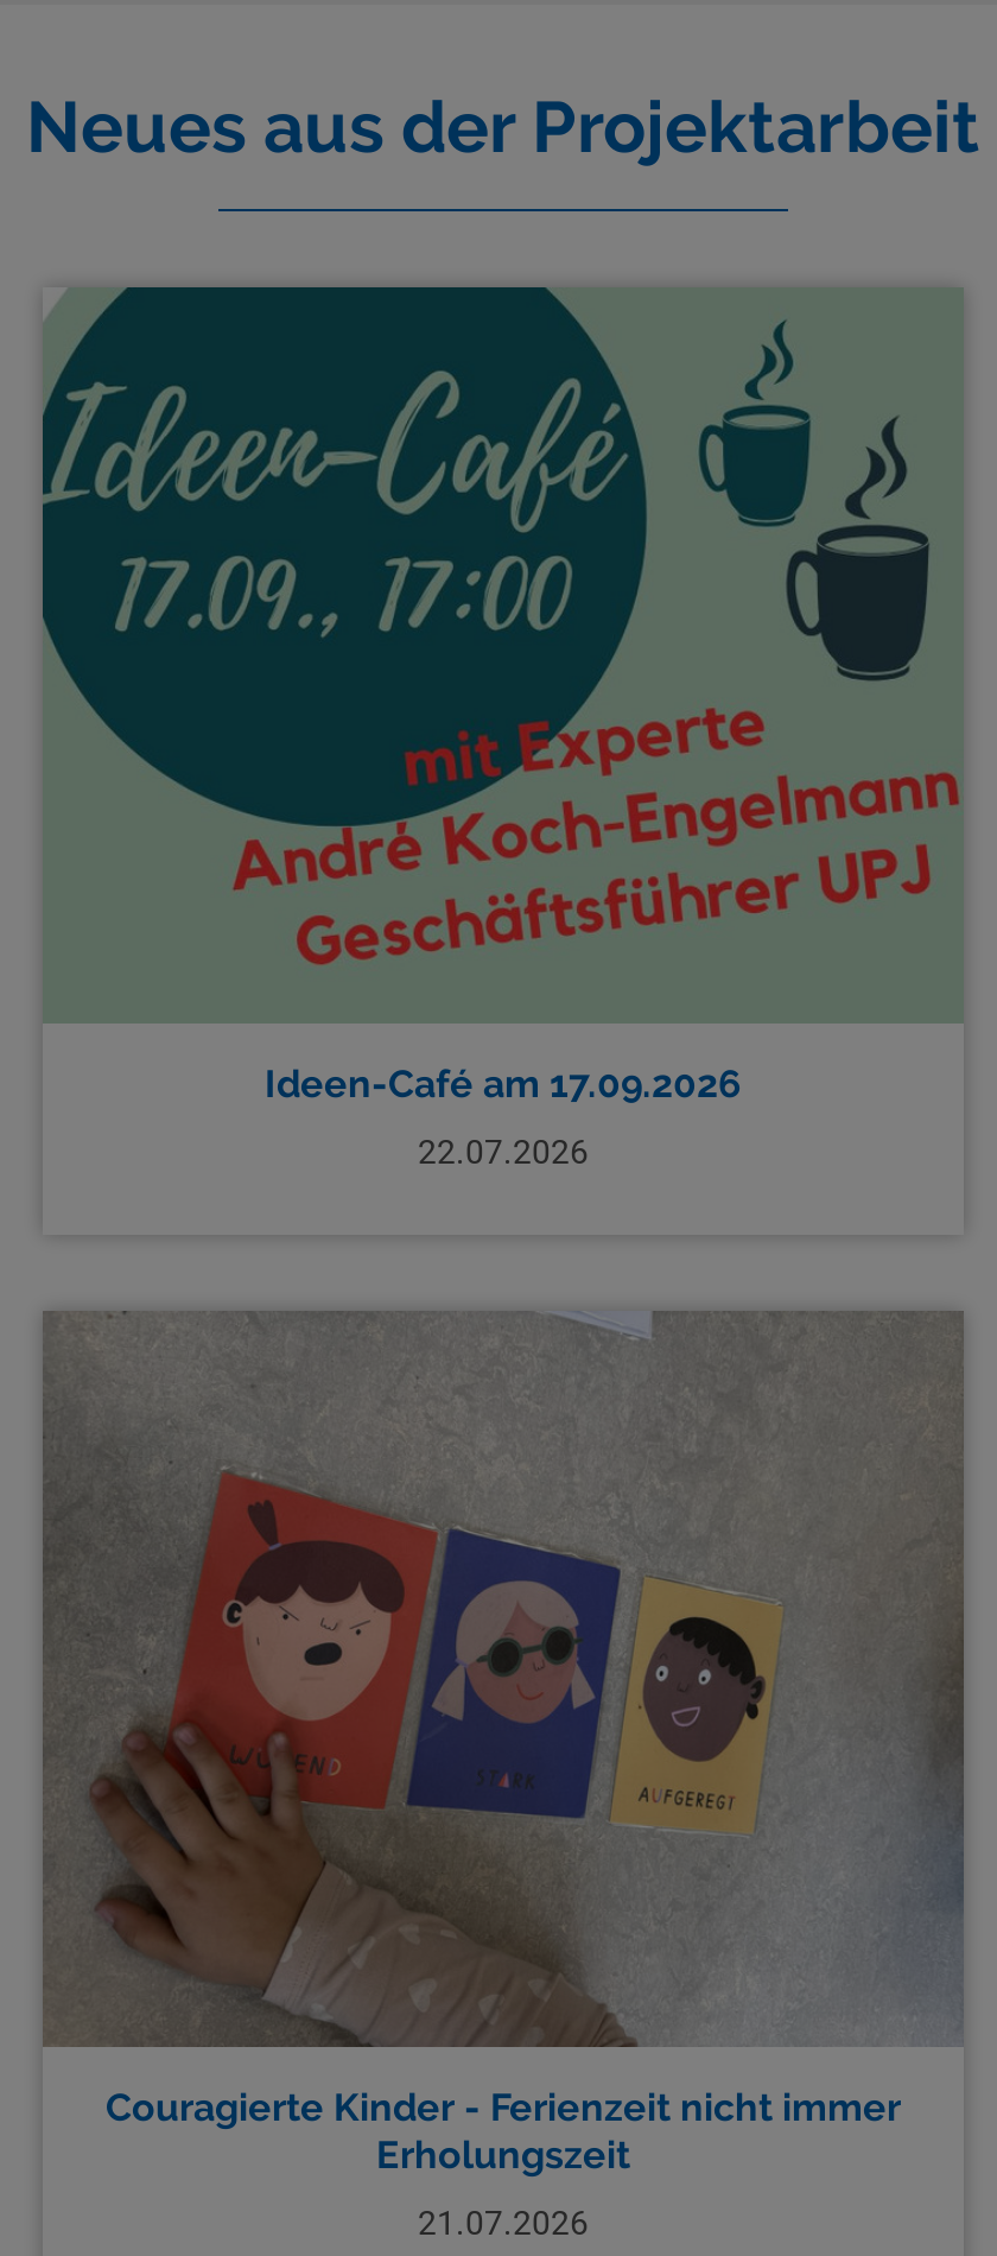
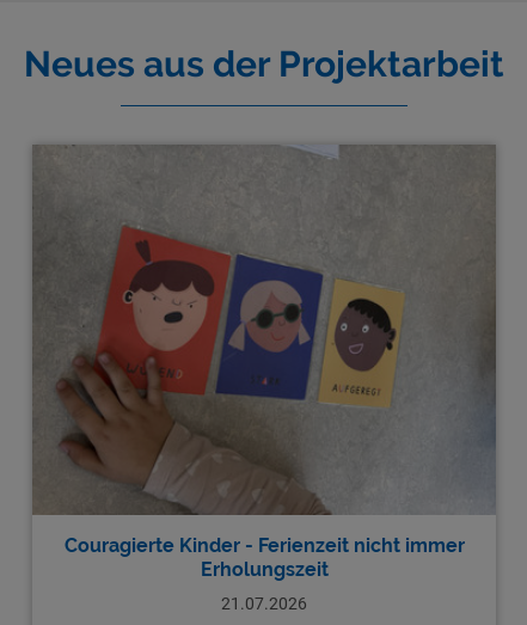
[40,285,961,1171] [image] | Ideen-Café am 17.09.2026 | 22.07.2026 -> none

